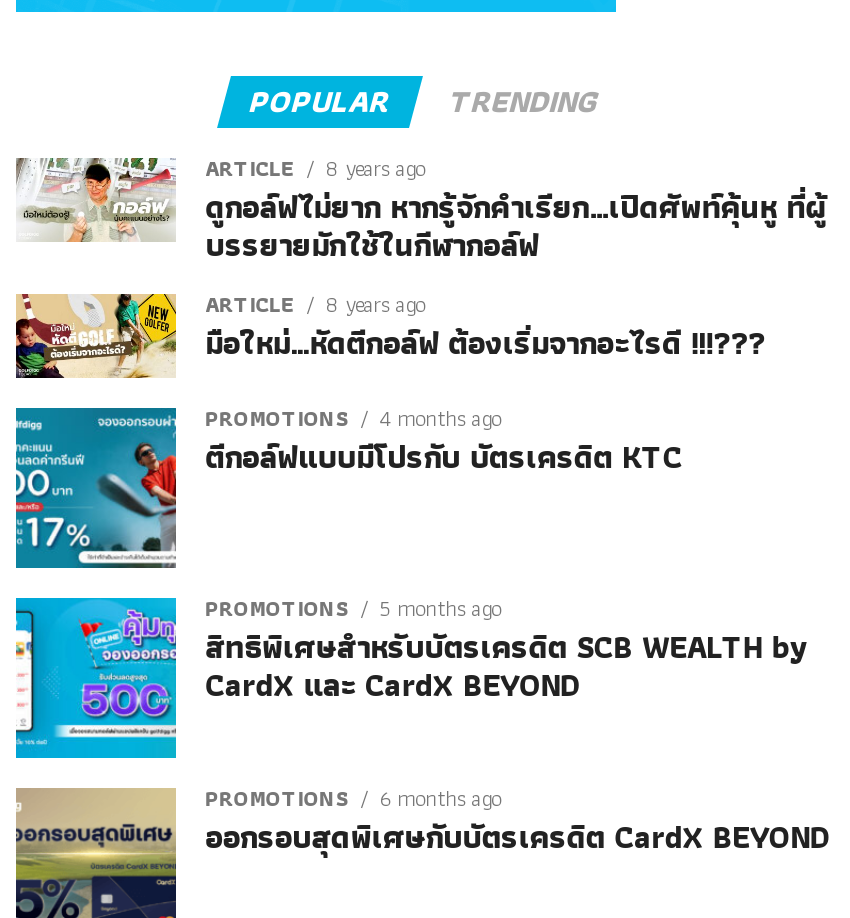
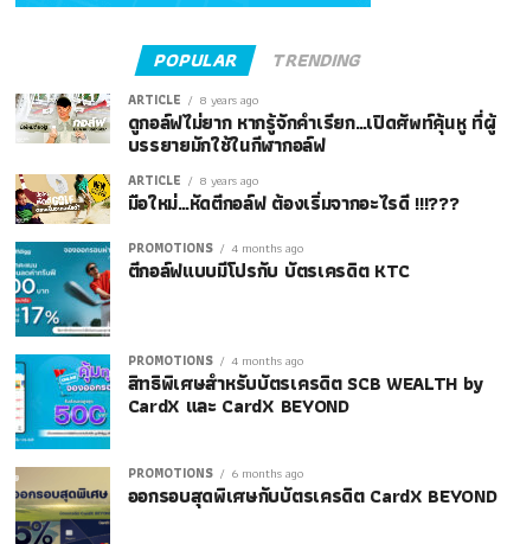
[205,590,501,626] PROMOTIONS 5 months ago -> [128,349,303,371] PROMOTIONS 4 months ago

